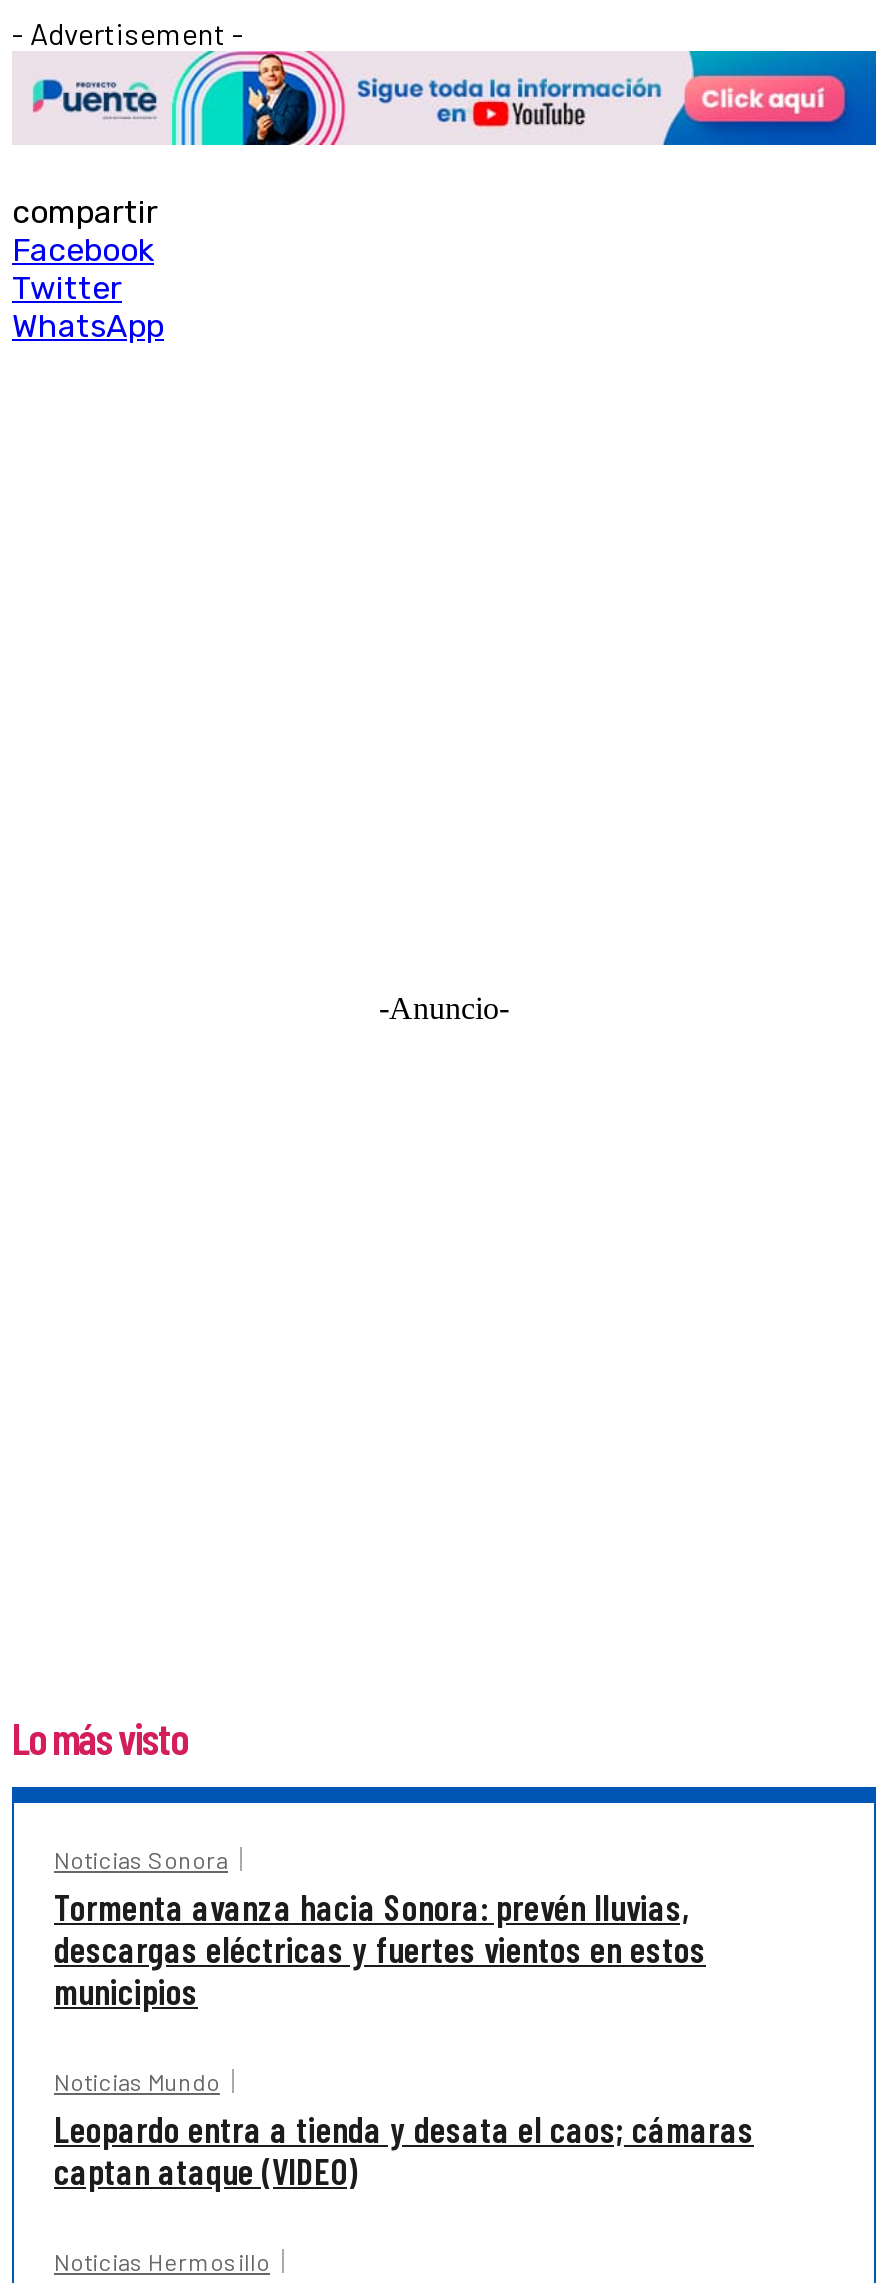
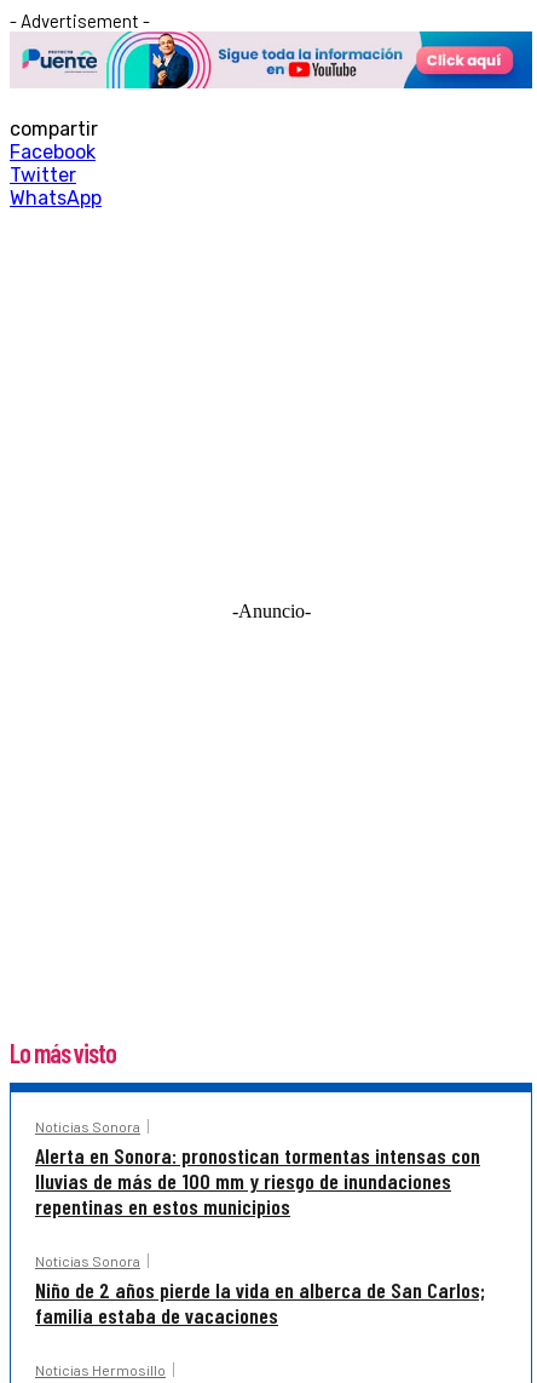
[54,1886,706,2014] Tormenta avanza hacia Sonora: prevén lluvias, | descargas eléctricas y fuertes vientos en estos | municipios -> [35,1142,480,1220] Alerta en Sonora: pronostican tormentas intensas con | lluvias de más de 100 mm y riesgo de inundaciones | repentinas en estos municipios
[54,2068,754,2194] Noticias Mundo | Leopardo entra a tienda y desata el caos; cámaras | captan ataque (VIDEO) -> [35,1253,485,1329] Noticias Sonora | Niño de 2 años pierde la vida en alberca de San Carlos; | familia estaba de vacaciones

